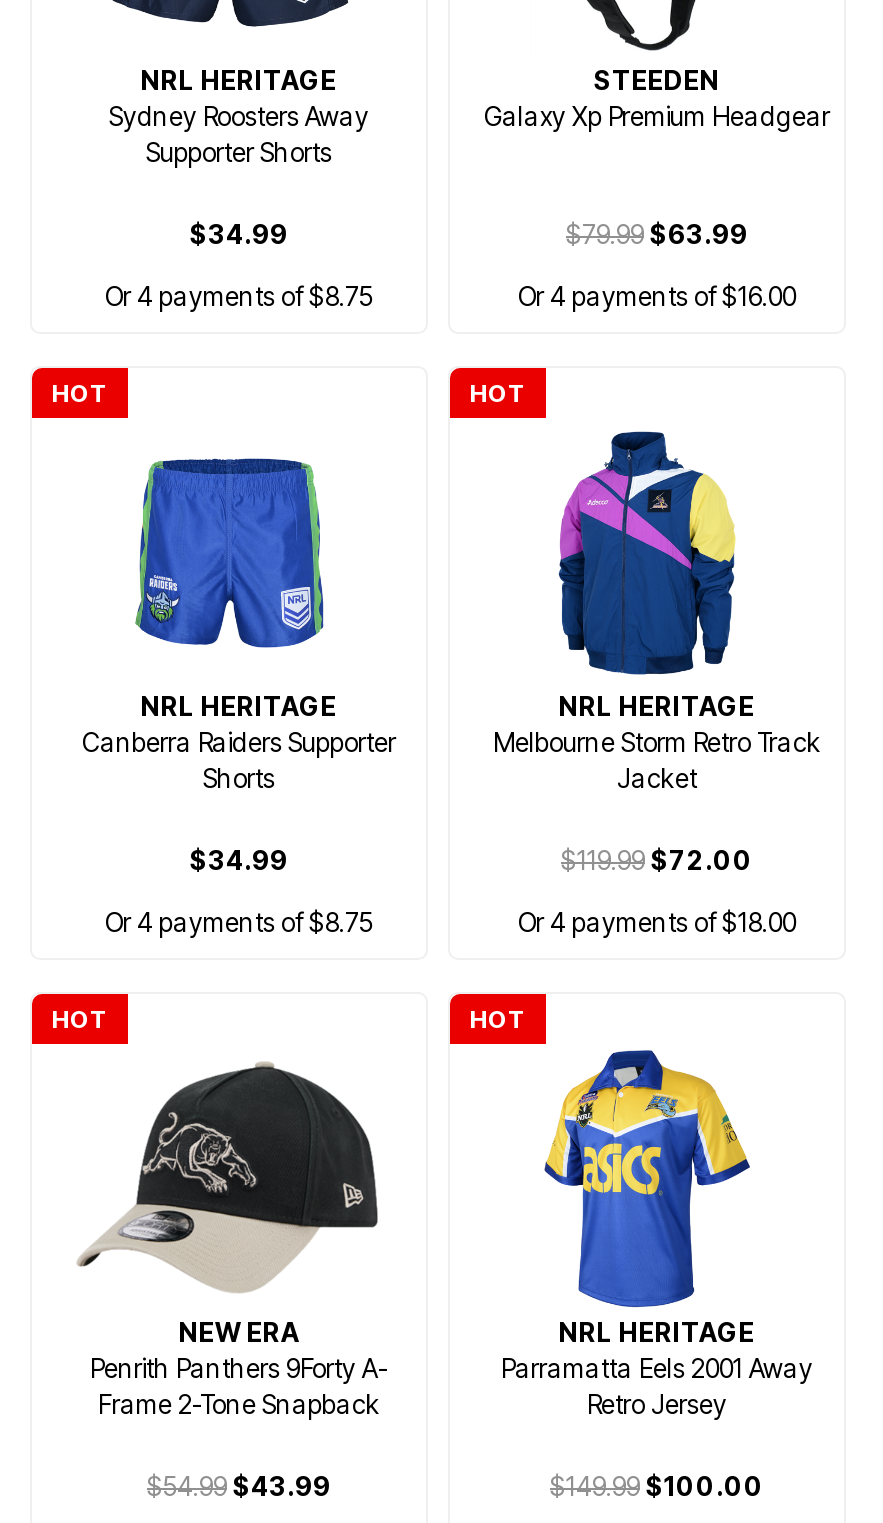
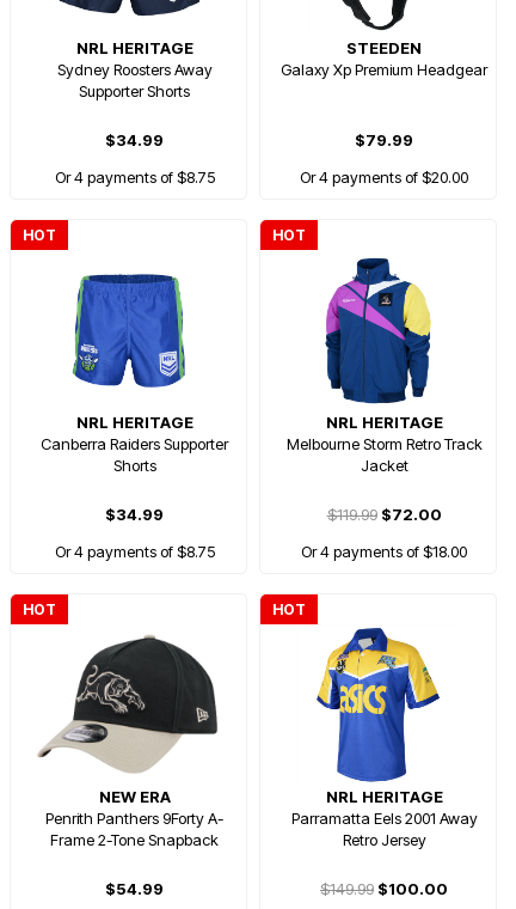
[566,218,748,250] $79.99 $63.99 -> [355,130,413,150] $79.99
[518,280,796,312] Or 4 payments of $16.00 -> [300,167,468,187] Or 4 payments of $20.00
[147,1470,331,1502] $54.99 $43.99 -> [105,879,164,898] $54.99

